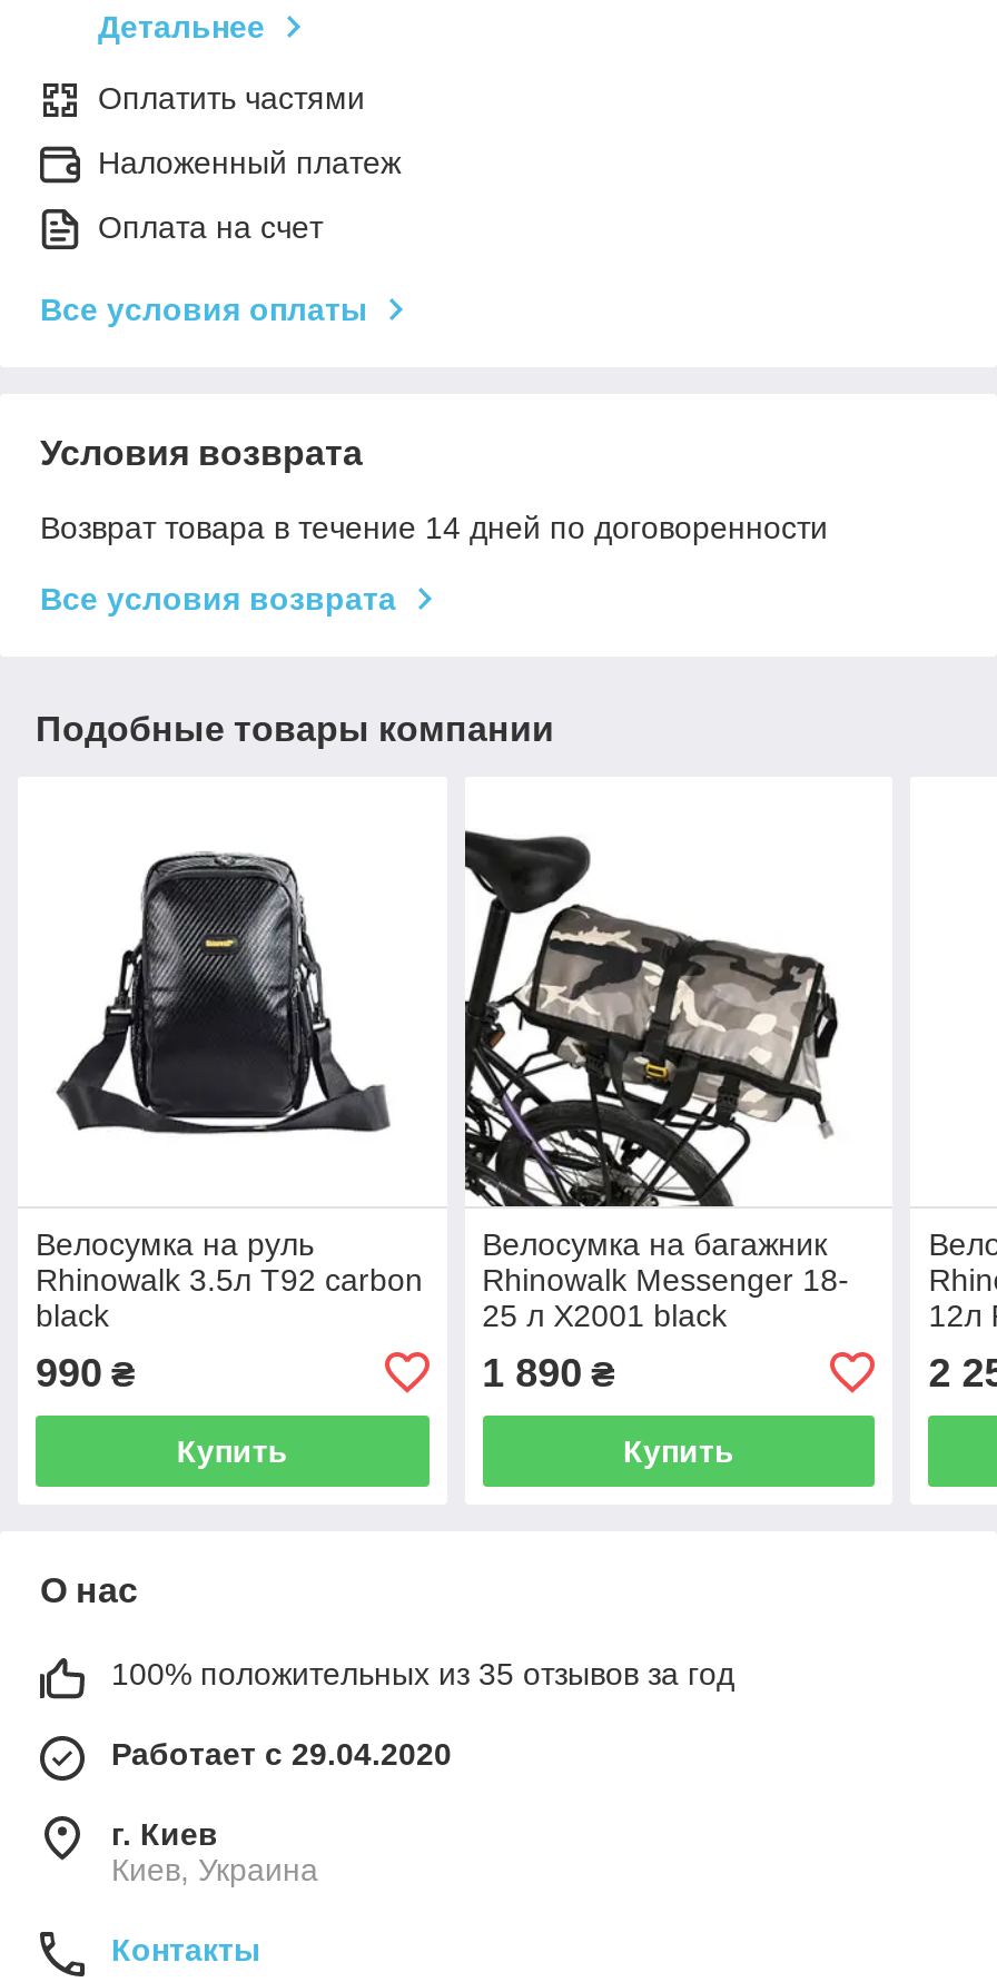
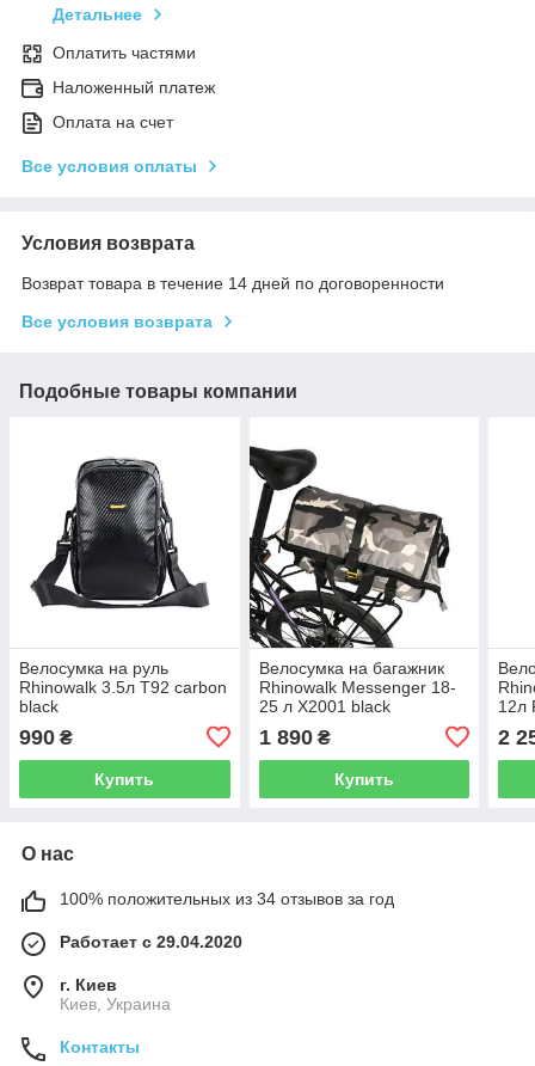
[111,1655,734,1691] 100% положительных из 35 отзывов за год -> [60,889,394,908] 100% положительных из 34 отзывов за год

